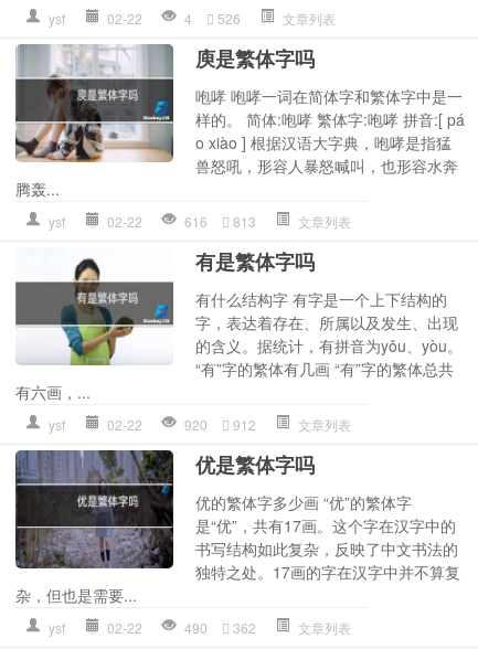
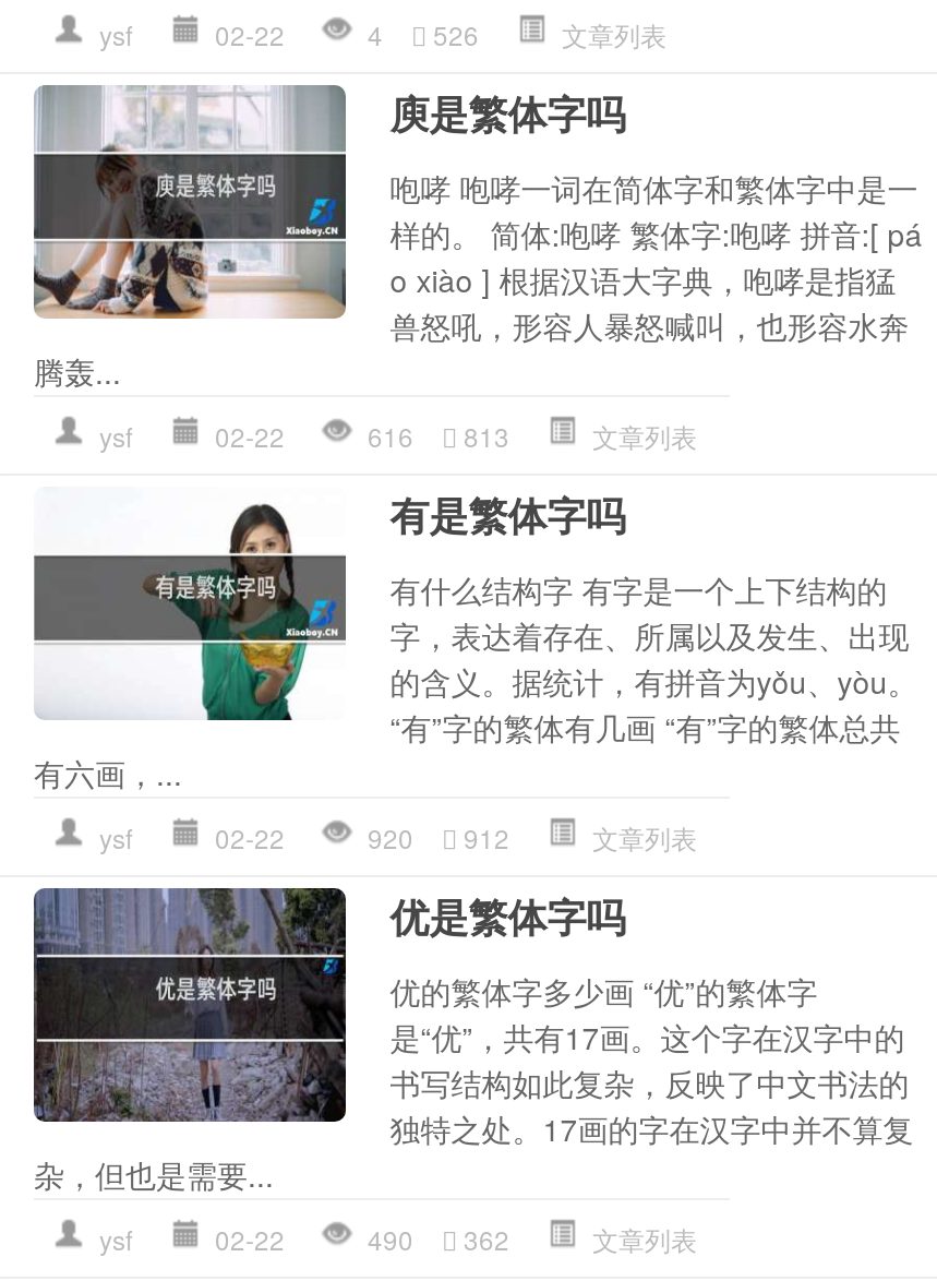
[61,256,156,366] [image] -> [125,502,311,722] [image]

